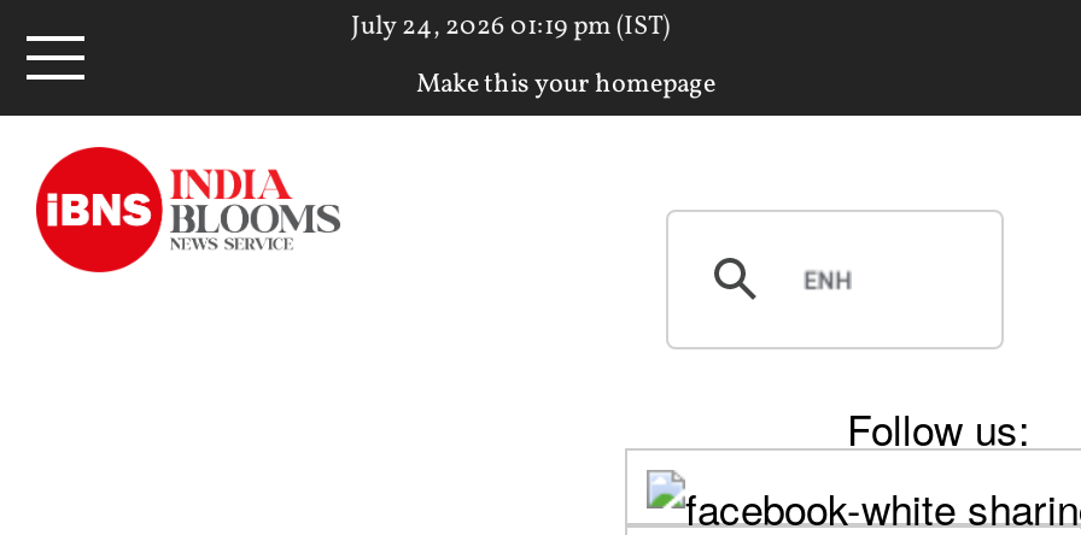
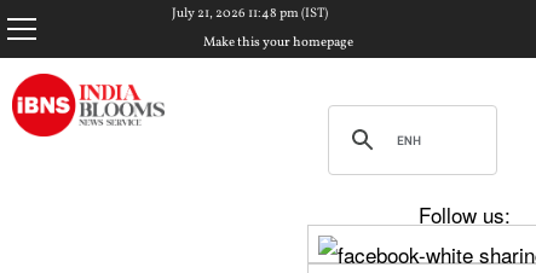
[351,10,670,46] July 24, 2026 01:19 pm (IST) -> [172,5,328,23] July 21, 2026 11:48 pm (IST)

